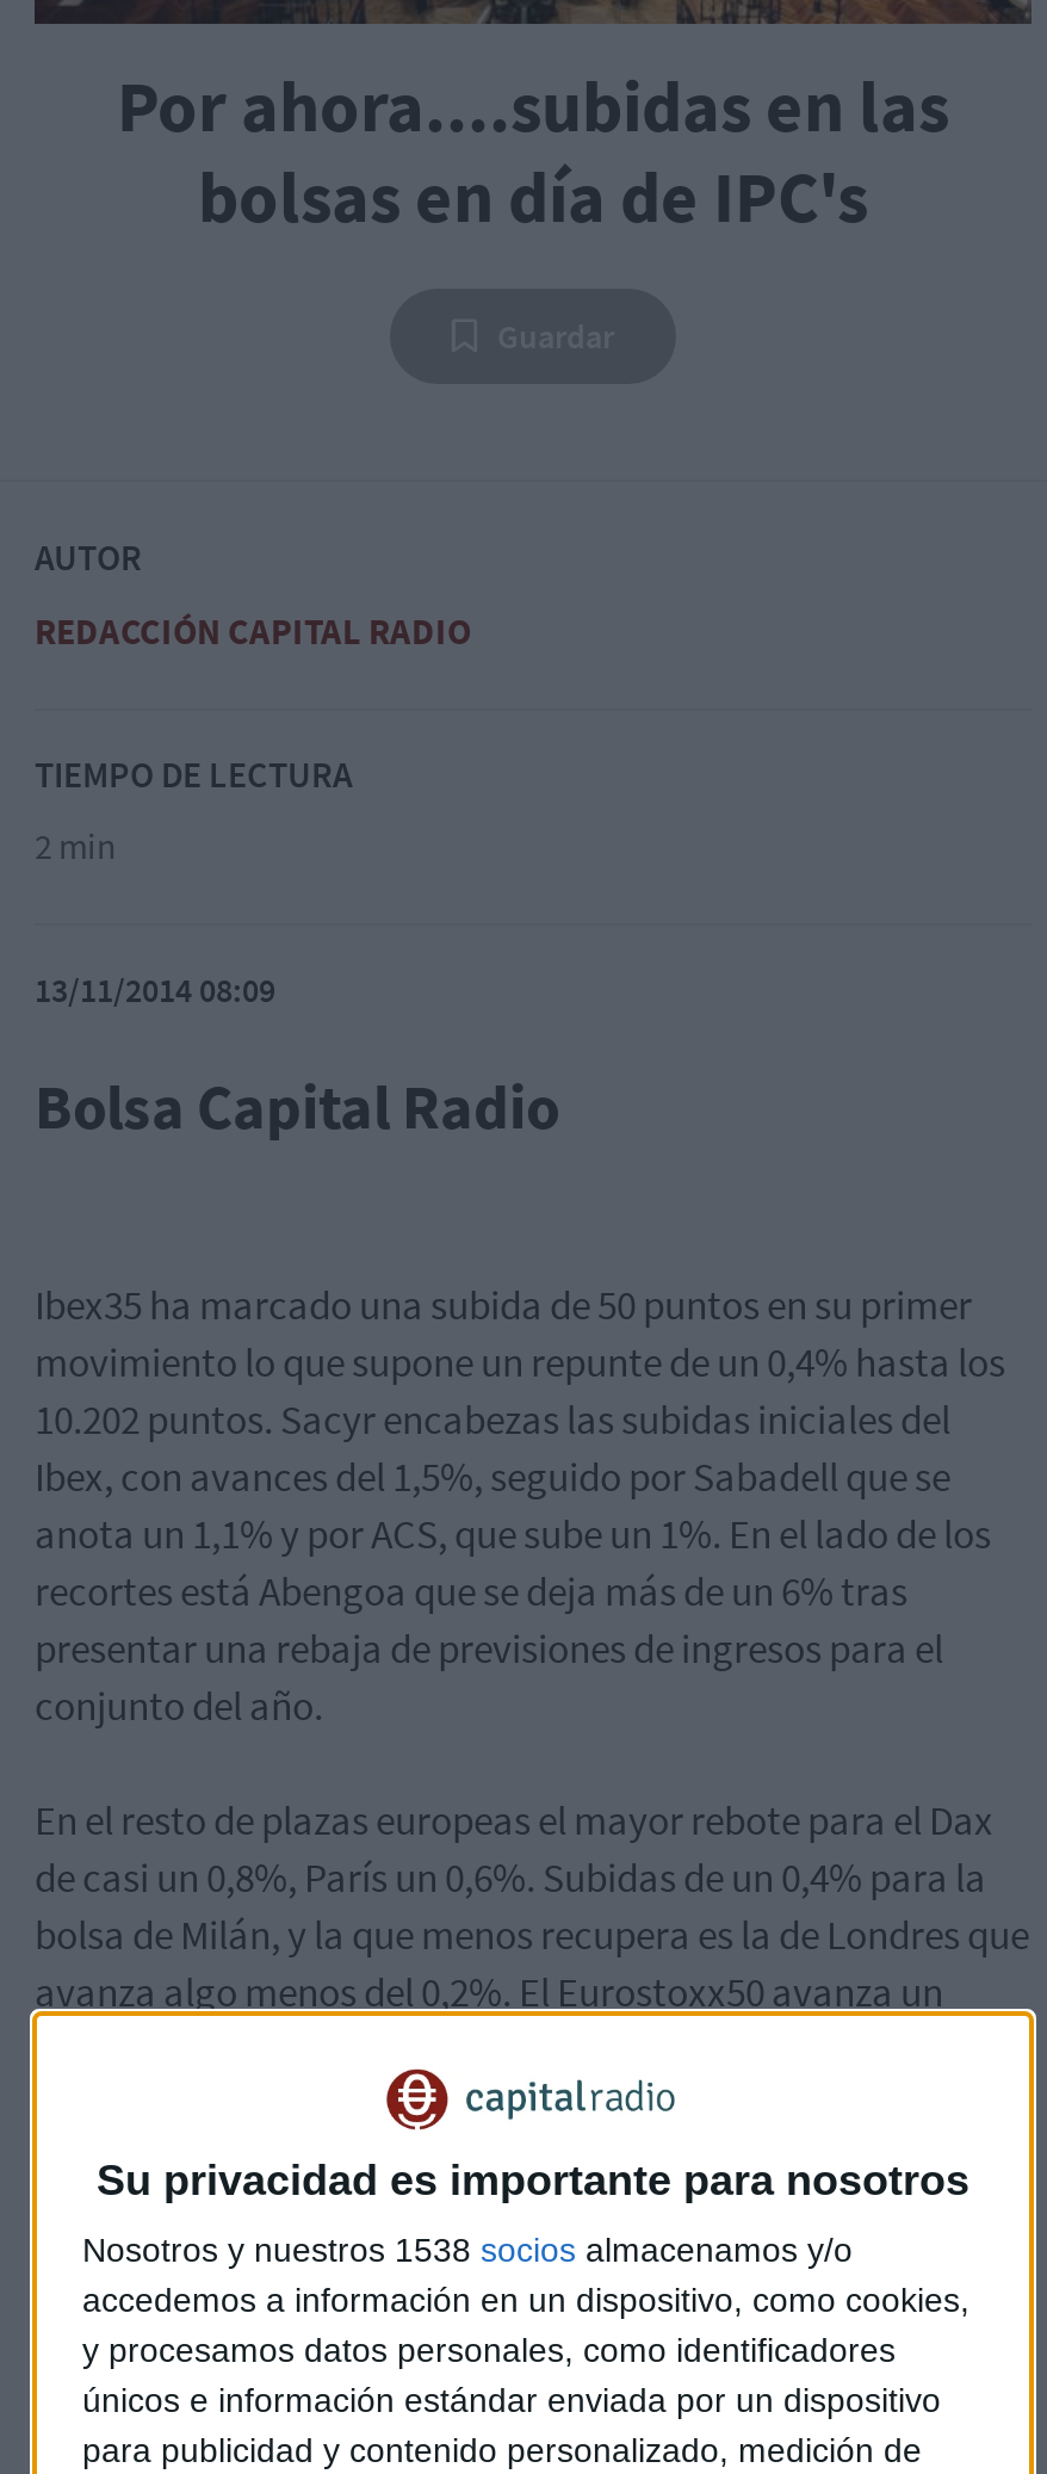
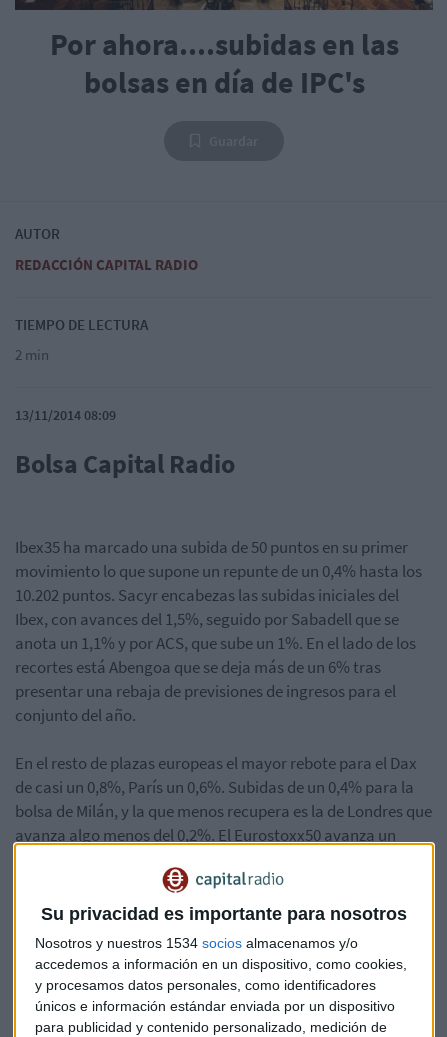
[82,2230,853,2268] Nosotros y nuestros 1538 socios almacenamos y/o -> [35,935,358,951] Nosotros y nuestros 1534 socios almacenamos y/o

